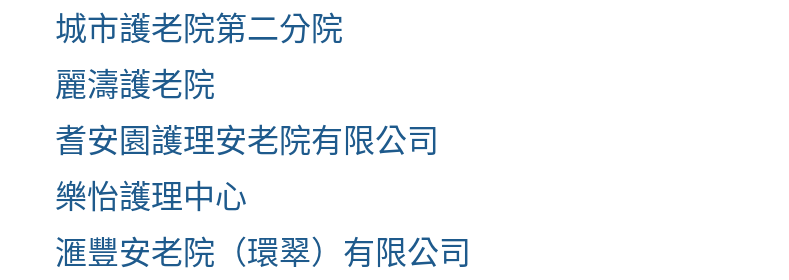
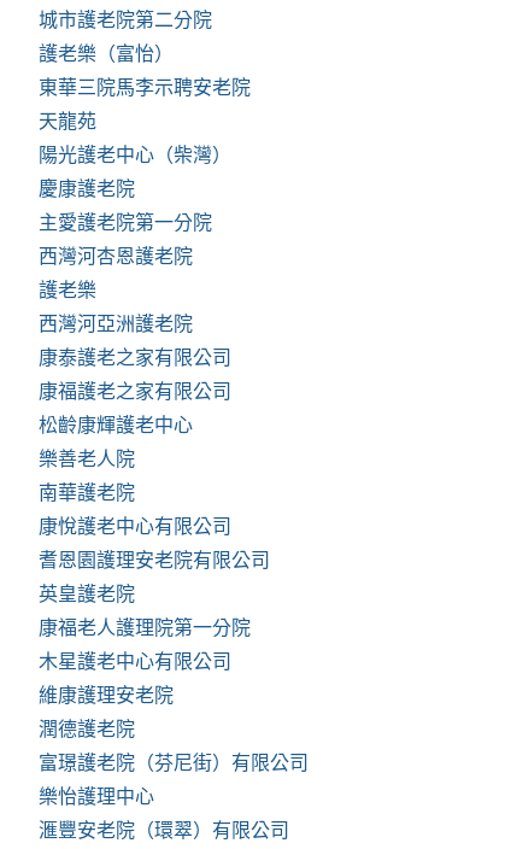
[55,68,439,158] 麗濤護老院 | 耆安園護理安老院有限公司 -> [39,43,309,773] 護老樂（富怡） | 東華三院馬李示聘安老院 | 天龍苑 | 陽光護老中心（柴灣） | 慶康護老院 | 主愛護老院第一分院 | 西灣河杏恩護老院 | 護老樂 | 西灣河亞洲護老院 | 康泰護老之家有限公司 | 康福護老之家有限公司 | 松齡康輝護老中心 | 樂善老人院 | 南華護老院 | 康悅護老中心有限公司 | 耆恩園護理安老院有限公司 | 英皇護老院 | 康福老人護理院第一分院 | 木星護老中心有限公司 | 維康護理安老院 | 潤德護老院 | 富璟護老院（芬尼街）有限公司

